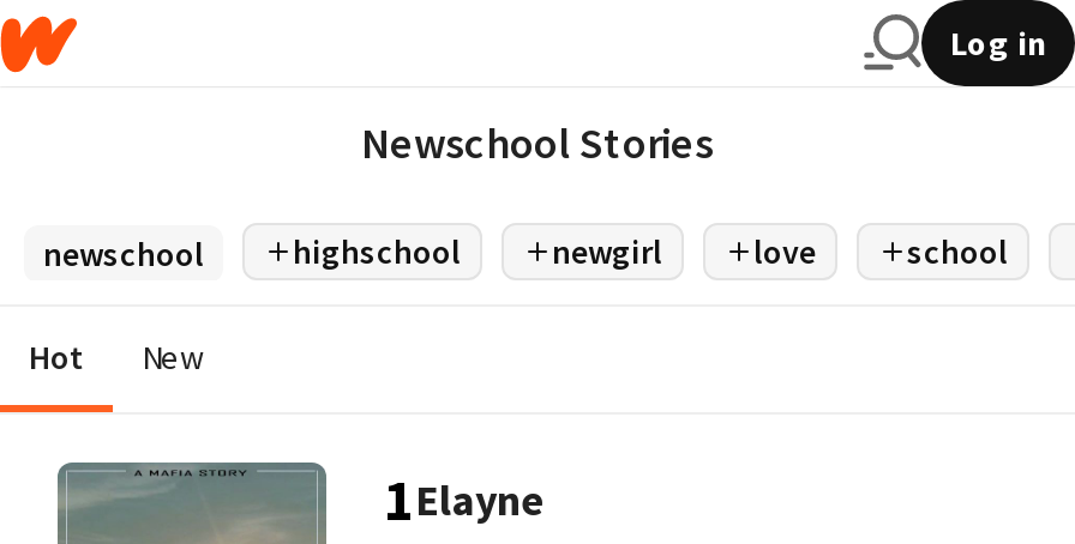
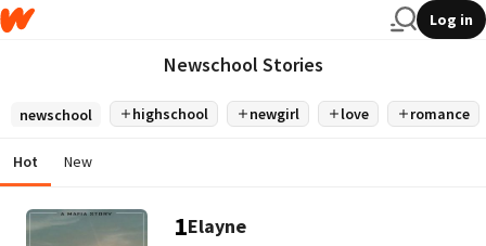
[907,230,1008,273] school -> [410,104,470,124] romance

